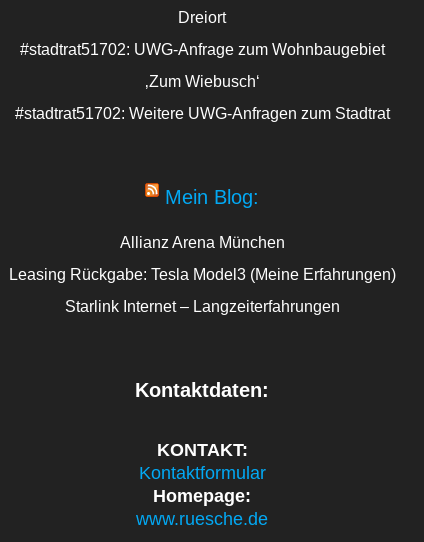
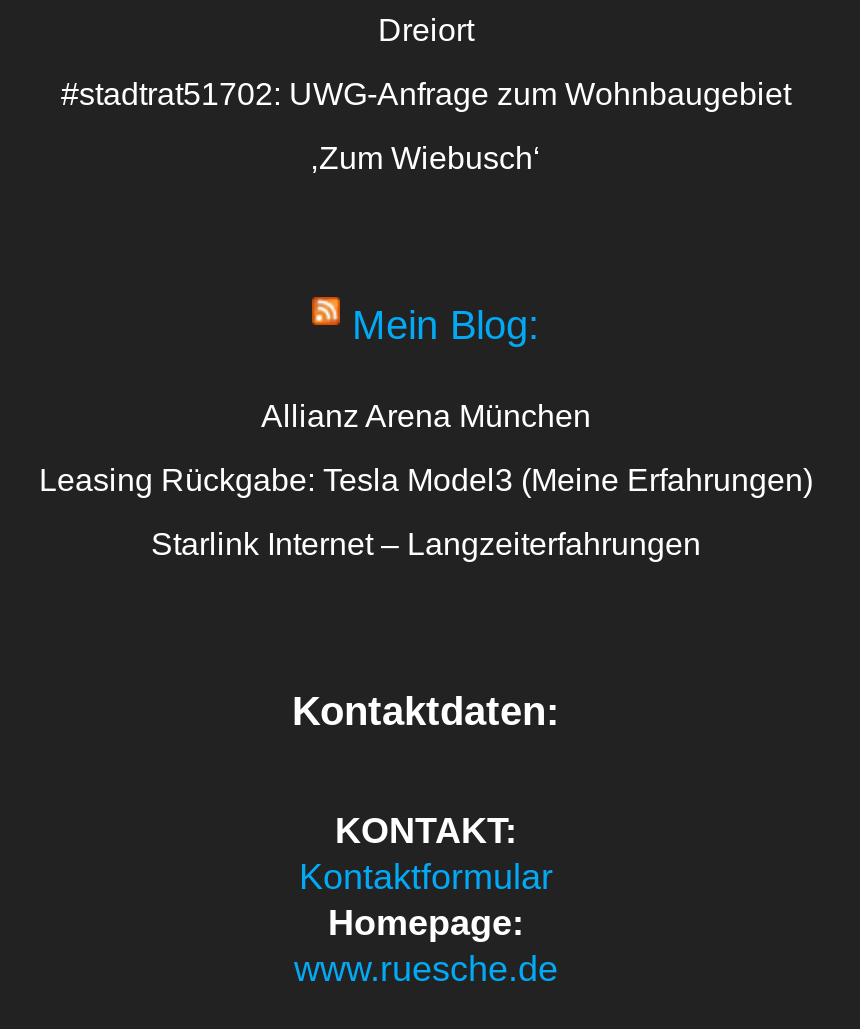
[14,104,389,122] #stadtrat51702: Weitere UWG-Anfragen zum Stadtrat -> none

